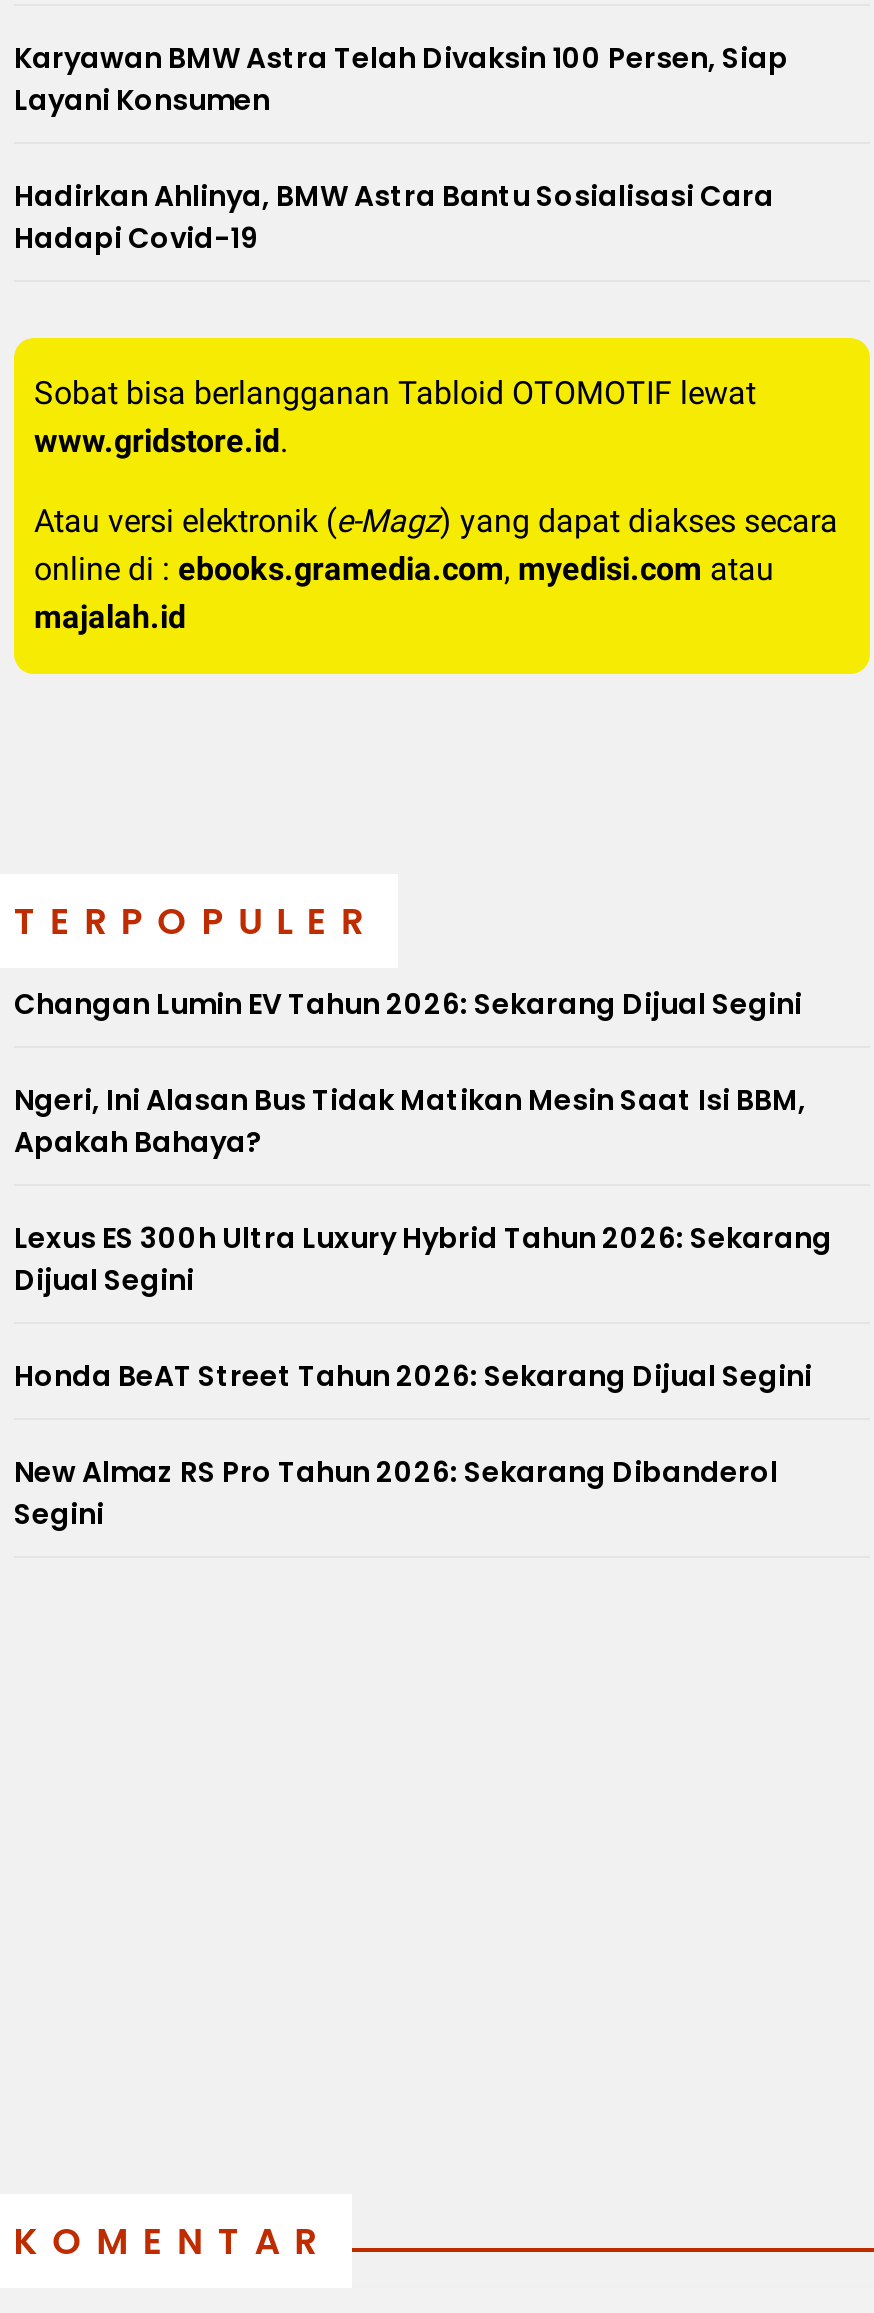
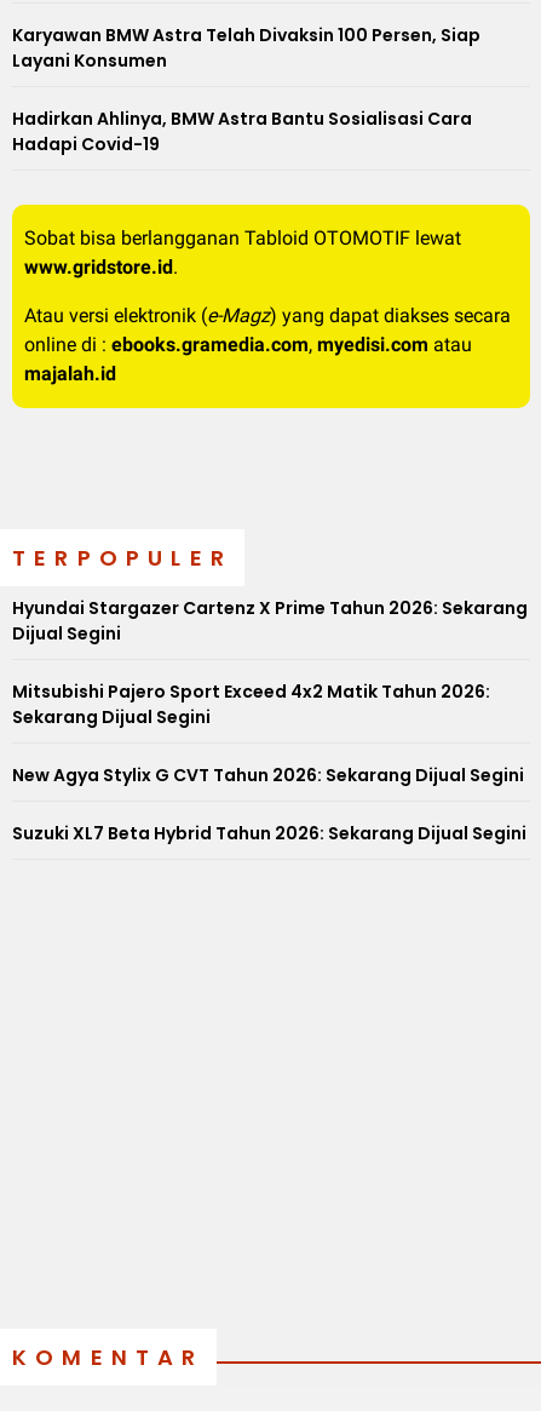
[14,983,832,1257] Changan Lumin EV Tahun 2026: Sekarang Dijual Segini | Ngeri, Ini Alasan Bus Tidak Matikan Mesin Saat Isi BBM, | Apakah Bahaya? | Lexus ES 300h Ultra Luxury Hybrid Tahun 2026: Sekarang -> [12,595,528,620] Hyundai Stargazer Cartenz X Prime Tahun 2026: Sekarang
moved [14,1259,194,1299] -> [12,621,121,645]: Dijual Segini
[14,1355,812,1533] Honda BeAT Street Tahun 2026: Sekarang Dijual Segini | New Almaz RS Pro Tahun 2026: Sekarang Dibanderol | Segini -> [12,679,526,845] Mitsubishi Pajero Sport Exceed 4x2 Matik Tahun 2026: | Sekarang Dijual Segini | New Agya Stylix G CVT Tahun 2026: Sekarang Dijual Segini | Suzuki XL7 Beta Hybrid Tahun 2026: Sekarang Dijual Segini

